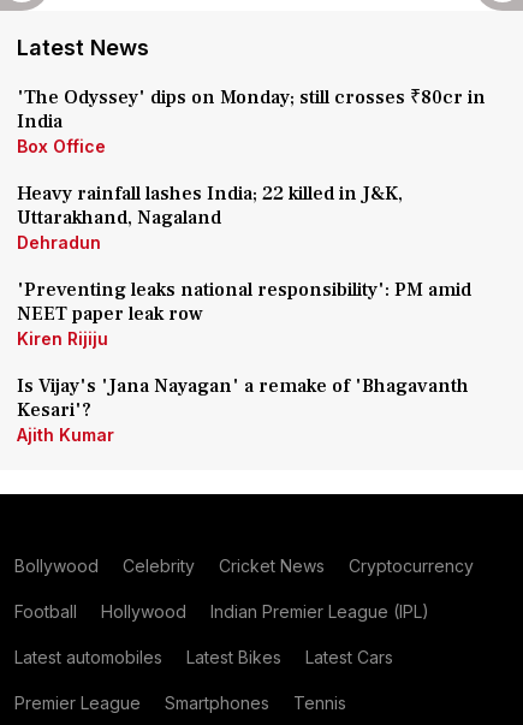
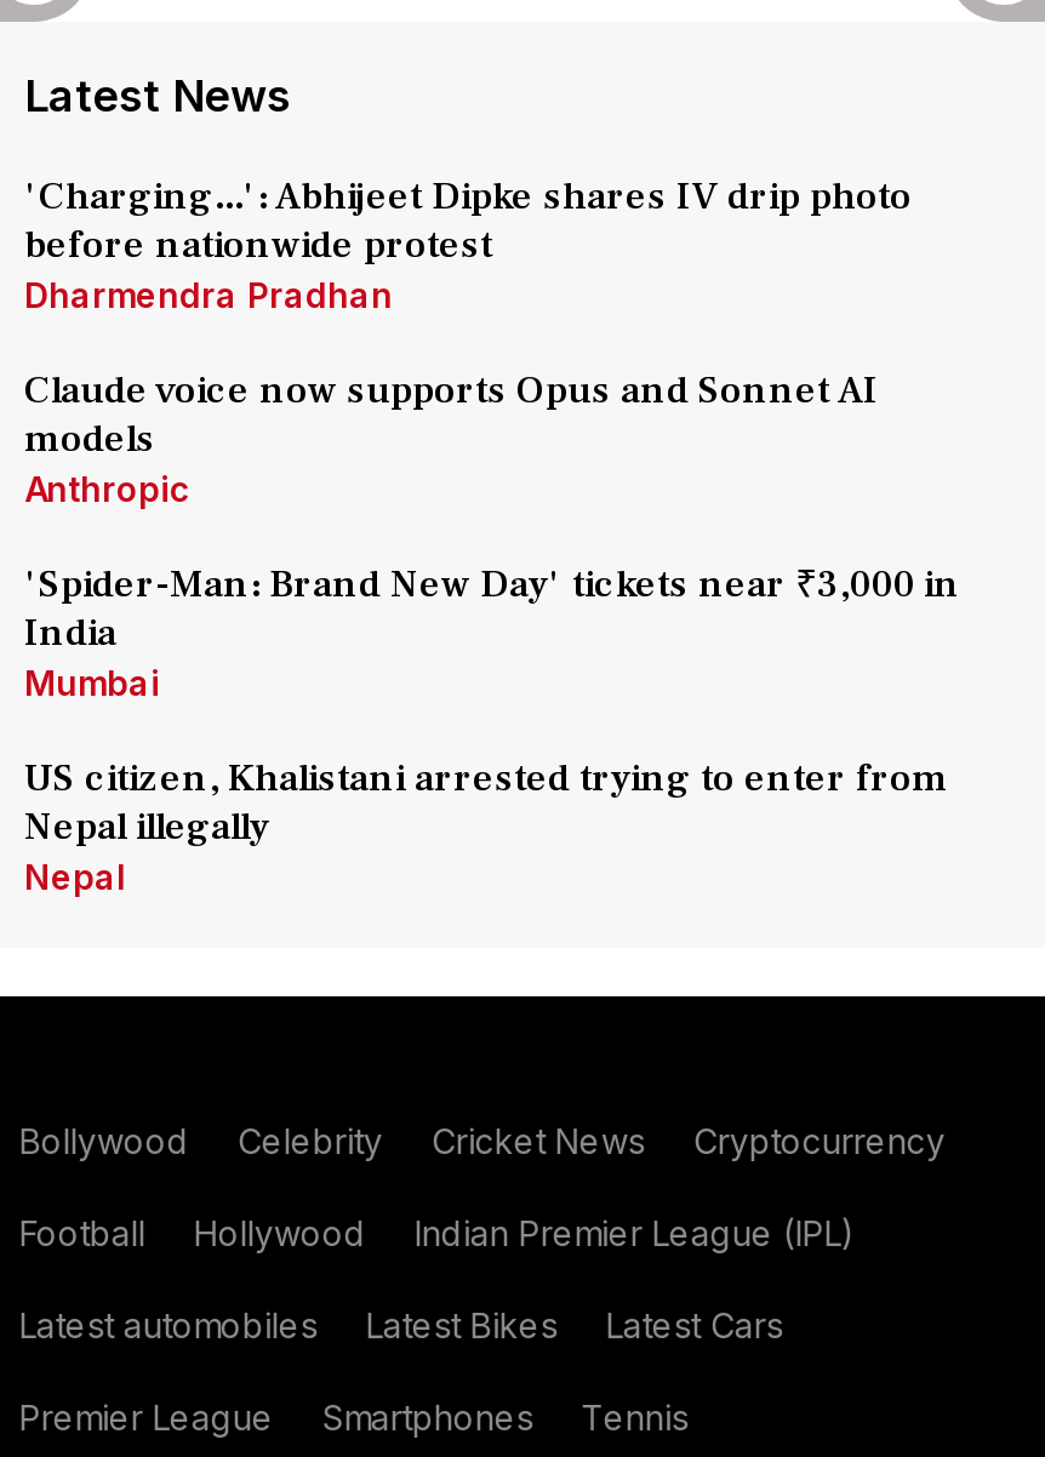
[17,85,486,109] 'The Odyssey' dips on Monday; still crosses ₹80cr in -> [24,172,960,608] 'Charging...': Abhijeet Dipke shares IV drip photo | before nationwide protest | Dharmendra Pradhan | Claude voice now supports Opus and Sonnet AI | models | Anthropic | 'Spider-Man: Brand New Day' tickets near ₹3,000 in
moved [17,109,63,133] -> [24,608,116,657]: India
[17,136,471,445] Box Office | Heavy rainfall lashes India; 22 killed in J&K, | Uttarakhand, Nagaland | Dehradun | 'Preventing leaks national responsibility': PM amid | NEET paper leak row | Kiren Rijiju | Is Vijay's 'Jana Nayagan' a remake of 'Bhagavanth | Kesari'? | Ajith Kumar -> [24,662,948,897] Mumbai | US citizen, Khalistani arrested trying to enter from | Nepal illegally | Nepal

